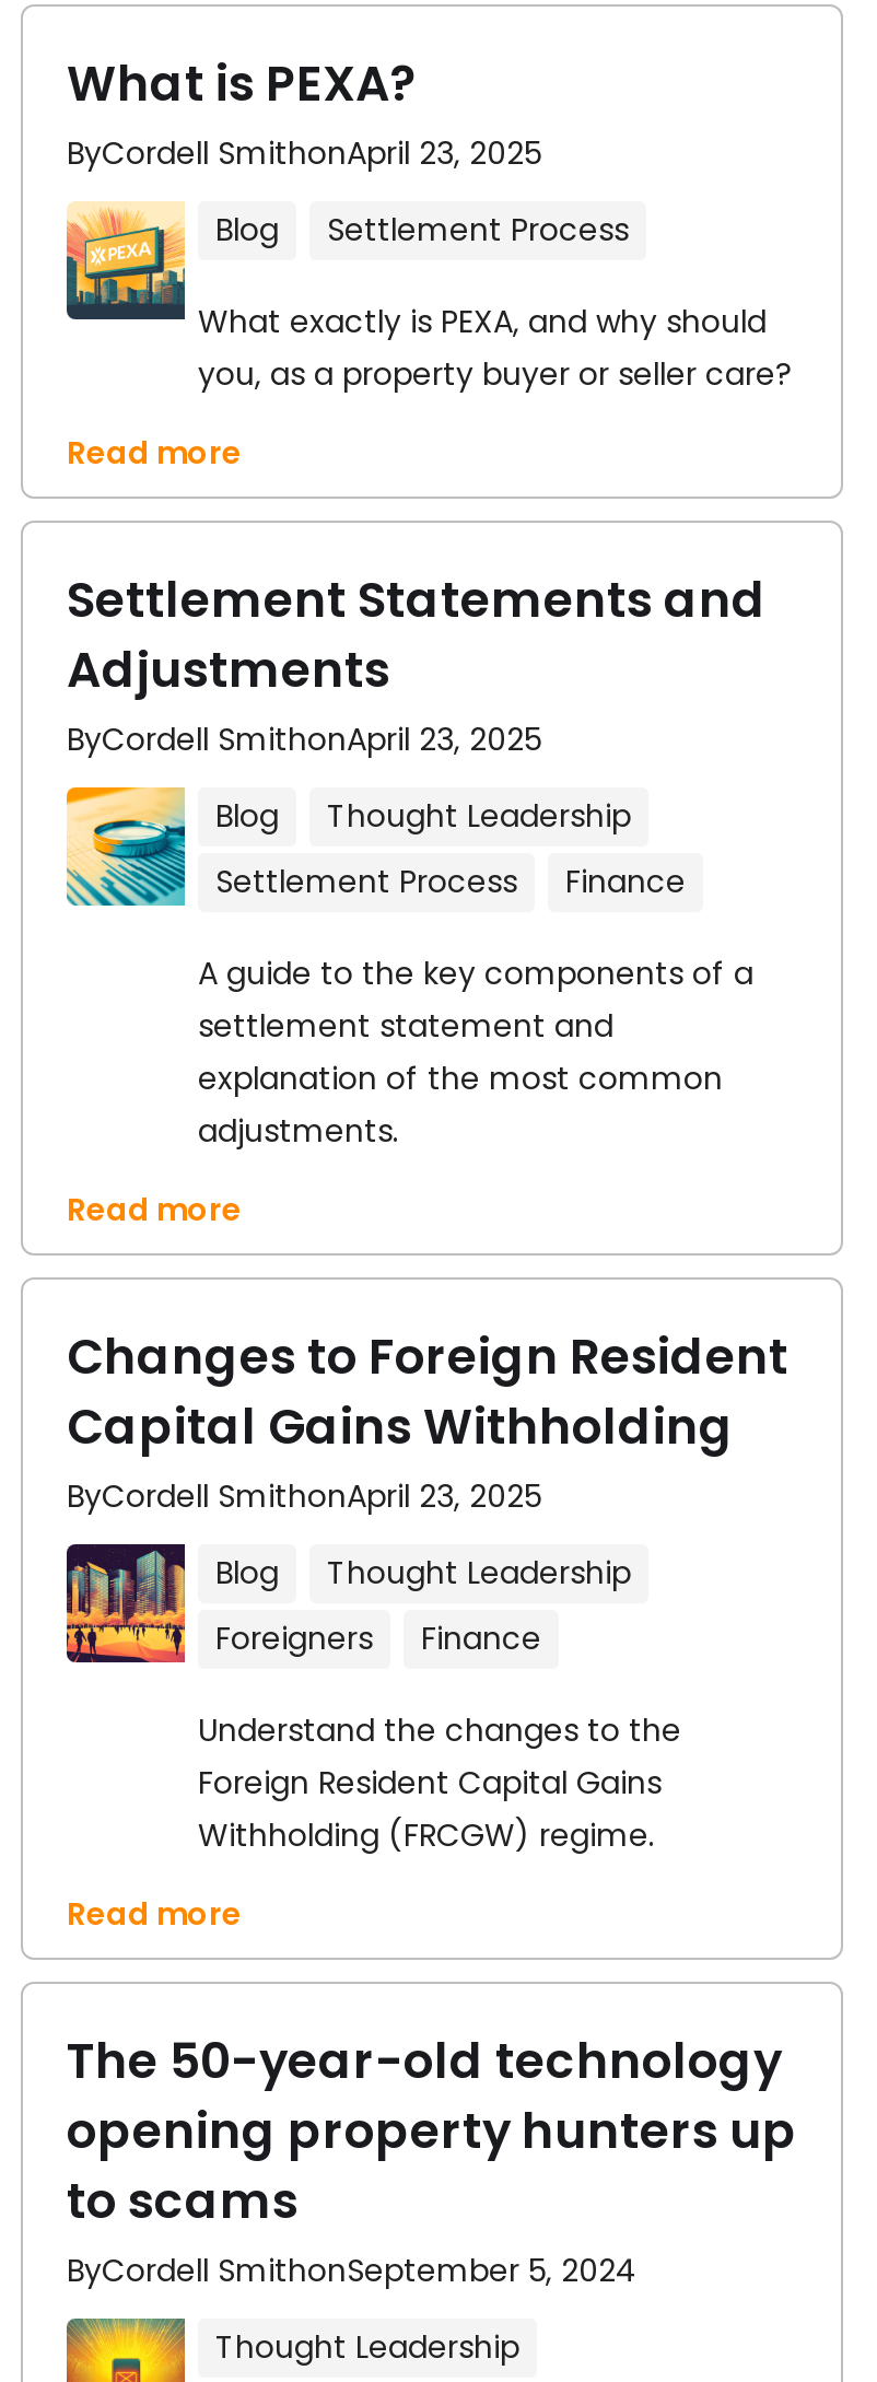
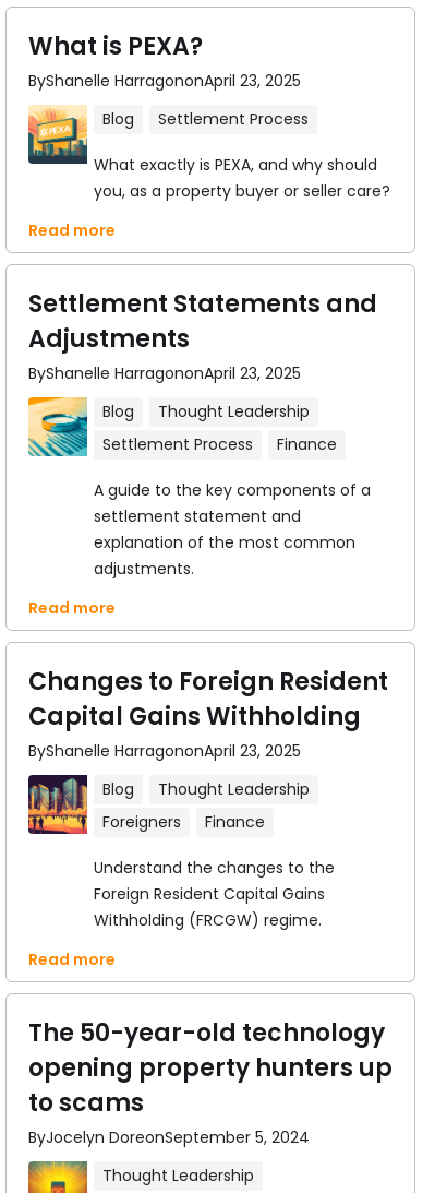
[67,131,541,175] ByCordell SmithonApril 23, 2025 -> [28,70,301,92] ByShanelle HarragononApril 23, 2025
[67,717,541,761] ByCordell SmithonApril 23, 2025 -> [28,362,301,384] ByShanelle HarragononApril 23, 2025
[67,1474,541,1518] ByCordell SmithonApril 23, 2025 -> [28,740,301,762] ByShanelle HarragononApril 23, 2025
[67,2249,638,2292] ByCordell SmithonSeptember 5, 2024 -> [28,1126,310,1148] ByJocelyn DoreonSeptember 5, 2024

